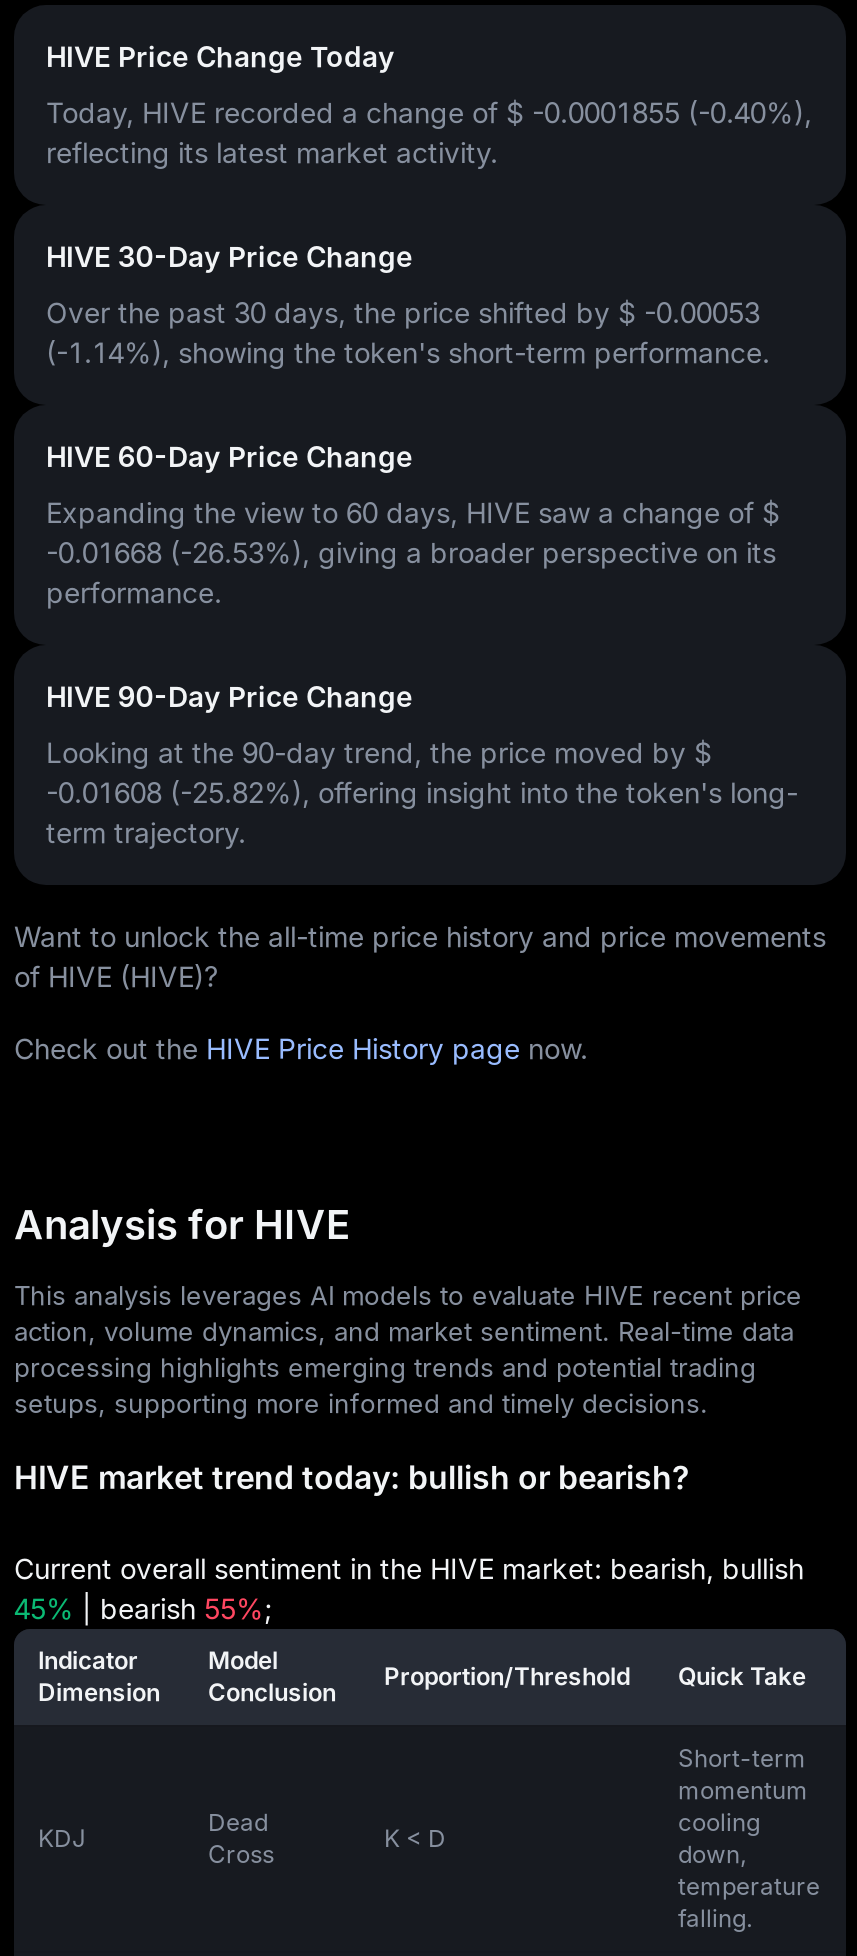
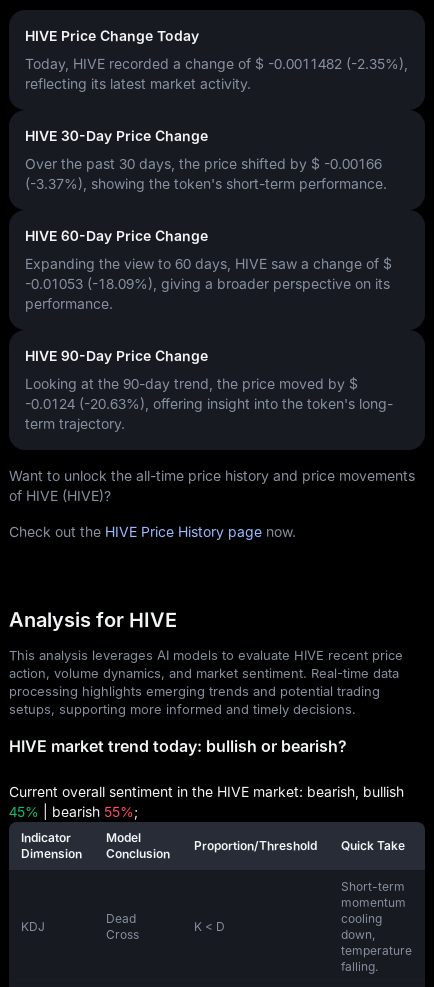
[46,95,812,129] Today, HIVE recorded a change of $ -0.0001855 (-0.40%), -> [25,55,408,72] Today, HIVE recorded a change of $ -0.0011482 (-2.35%),
[46,295,760,329] Over the past 30 days, the price shifted by $ -0.00053 -> [25,155,382,172] Over the past 30 days, the price shifted by $ -0.00166
[46,335,770,369] (-1.14%), showing the token's short-term performance. -> [25,175,387,192] (-3.37%), showing the token's short-term performance.
[46,535,776,569] -0.01668 (-26.53%), giving a broader perspective on its -> [25,275,390,292] -0.01053 (-18.09%), giving a broader perspective on its
[46,775,798,809] -0.01608 (-25.82%), offering insight into the token's long- -> [25,395,393,412] -0.0124 (-20.63%), offering insight into the token's long-

